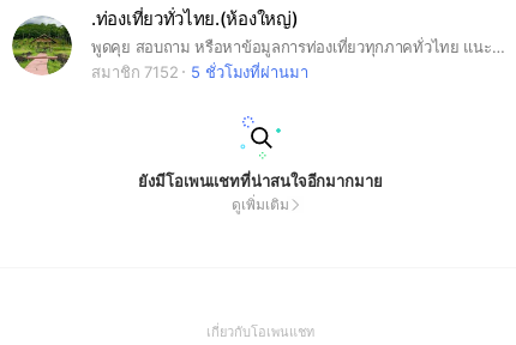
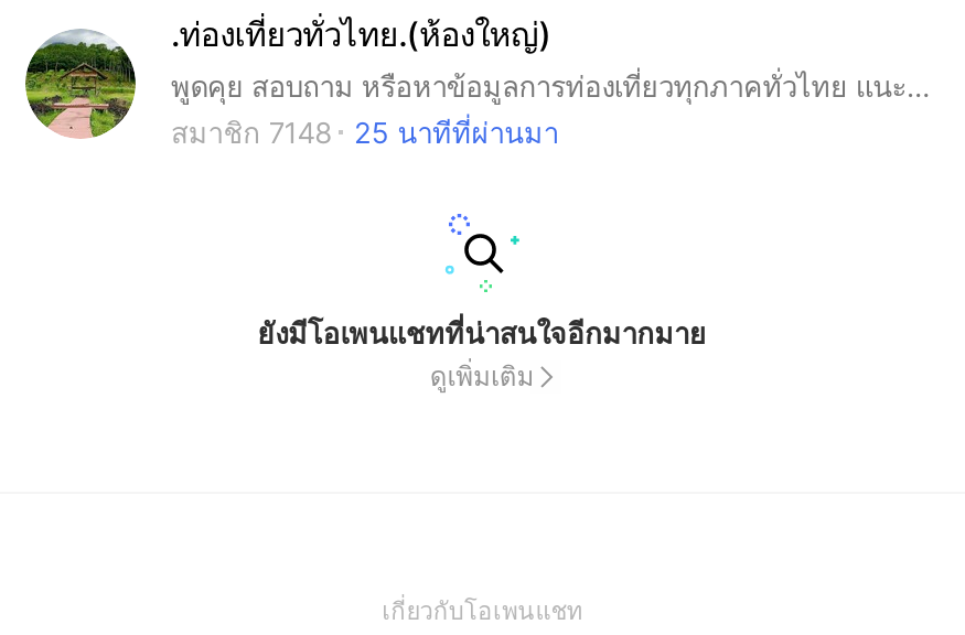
[91,62,308,81] สมาชิก 7152 | 5 ชั่วโมงที่ผ่านมา -> [171,115,559,150] สมาชิก 7148 | 25 นาทีที่ผ่านมา

